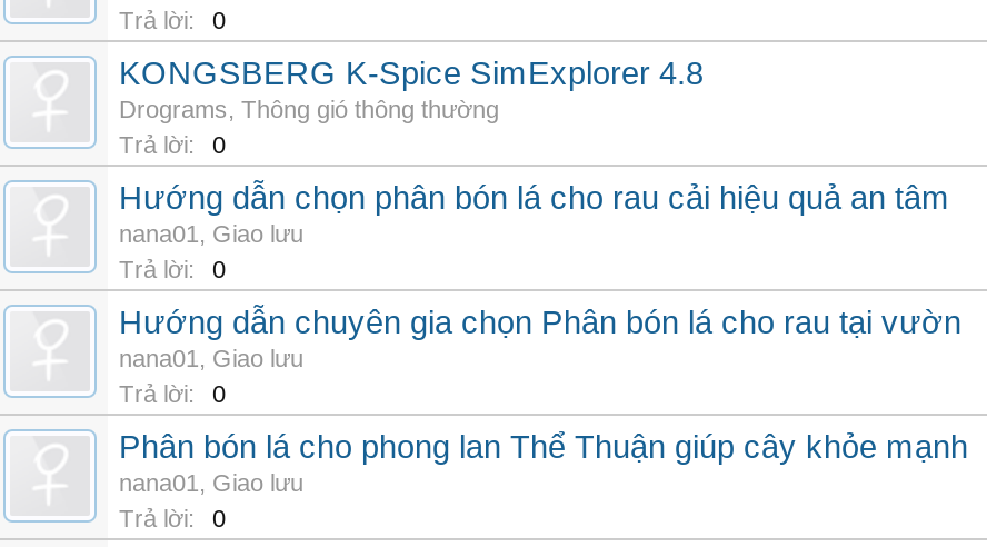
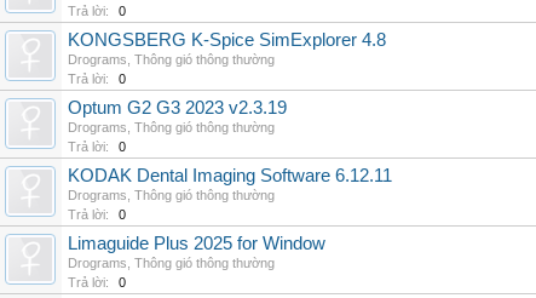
[119,180,950,247] Hướng dẫn chọn phân bón lá cho rau cải hiệu quả an tâm | nana01, Giao lưu -> [68,98,287,134] Optum G2 G3 2023 v2.3.19 | Drograms, Thông gió thông thường
[119,305,961,371] Hướng dẫn chuyên gia chọn Phân bón lá cho rau tại vườn | nana01, Giao lưu -> [68,166,392,202] KODAK Dental Imaging Software 6.12.11 | Drograms, Thông gió thông thường
[119,429,968,496] Phân bón lá cho phong lan Thể Thuận giúp cây khỏe mạnh | nana01, Giao lưu -> [68,234,325,270] Limaguide Plus 2025 for Window | Drograms, Thông gió thông thường

